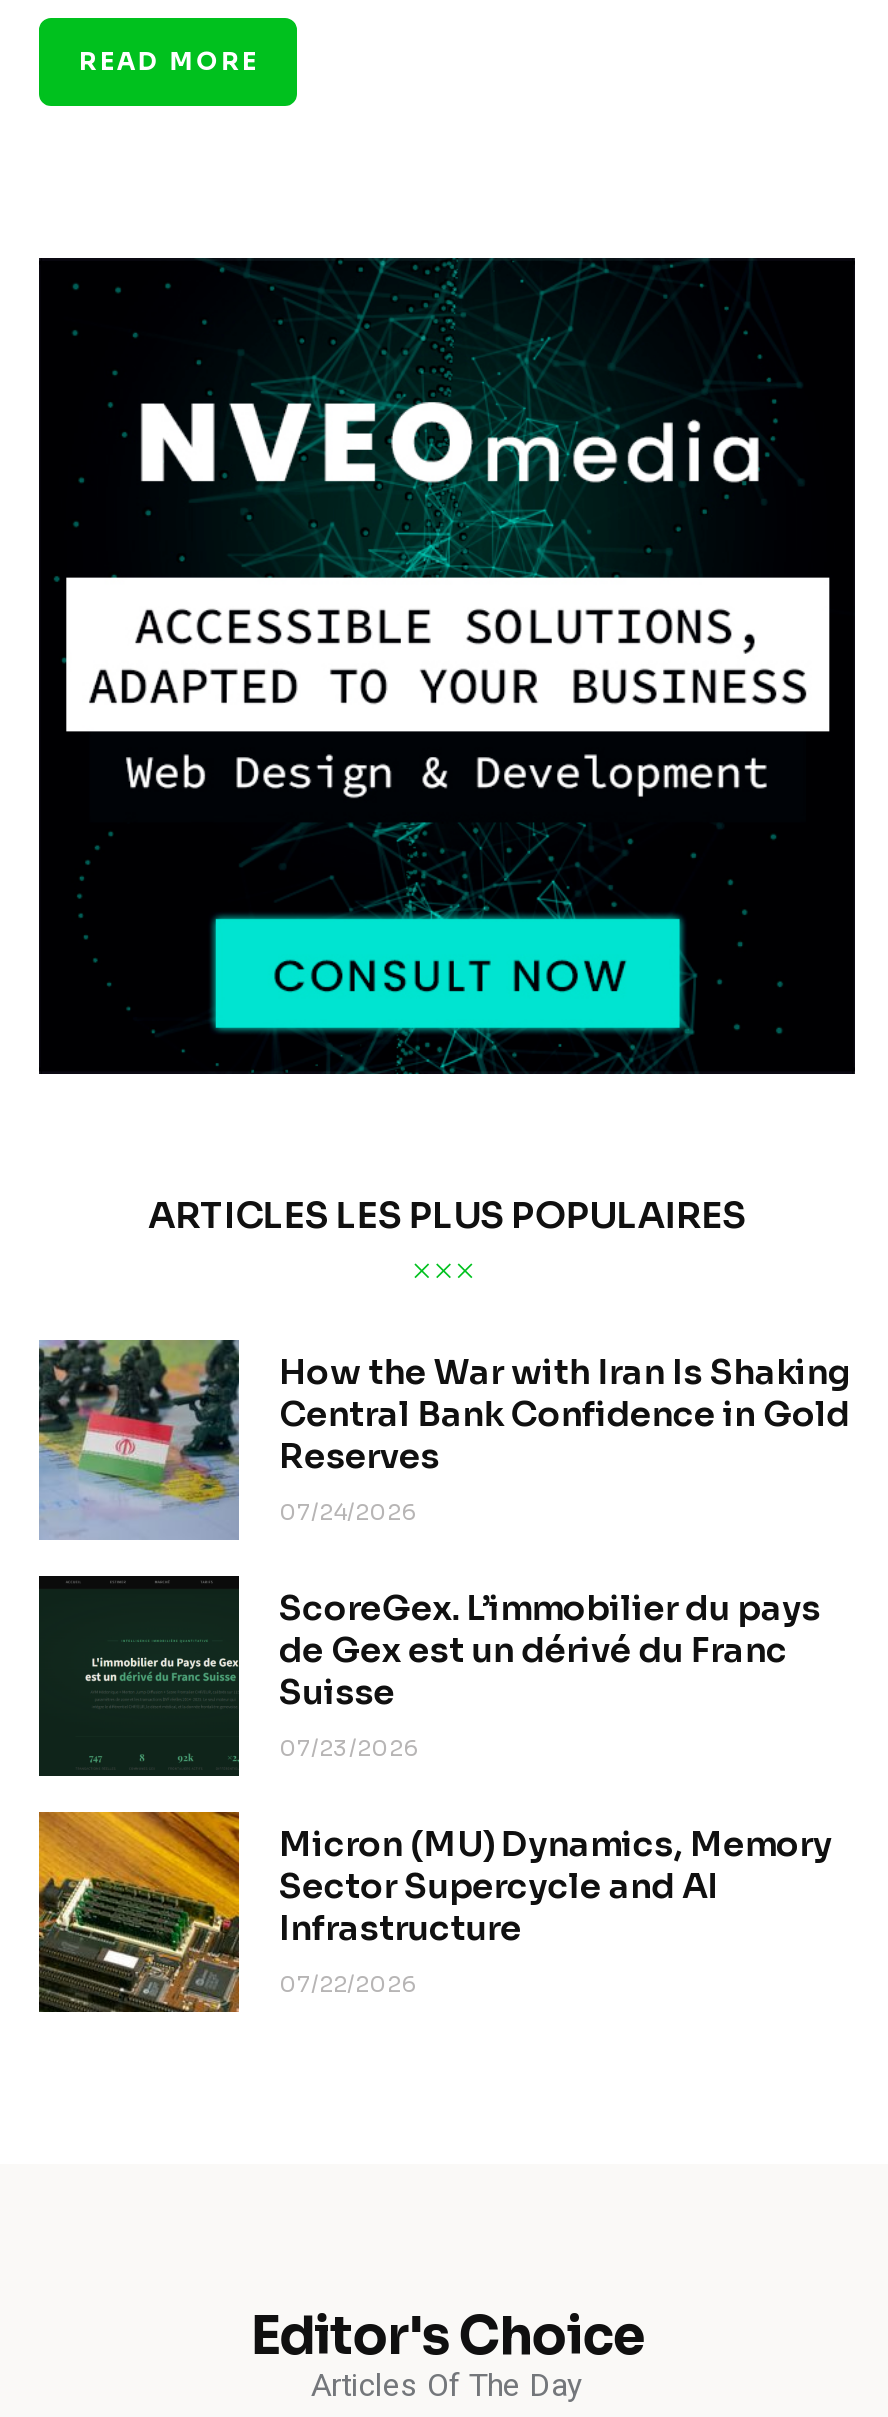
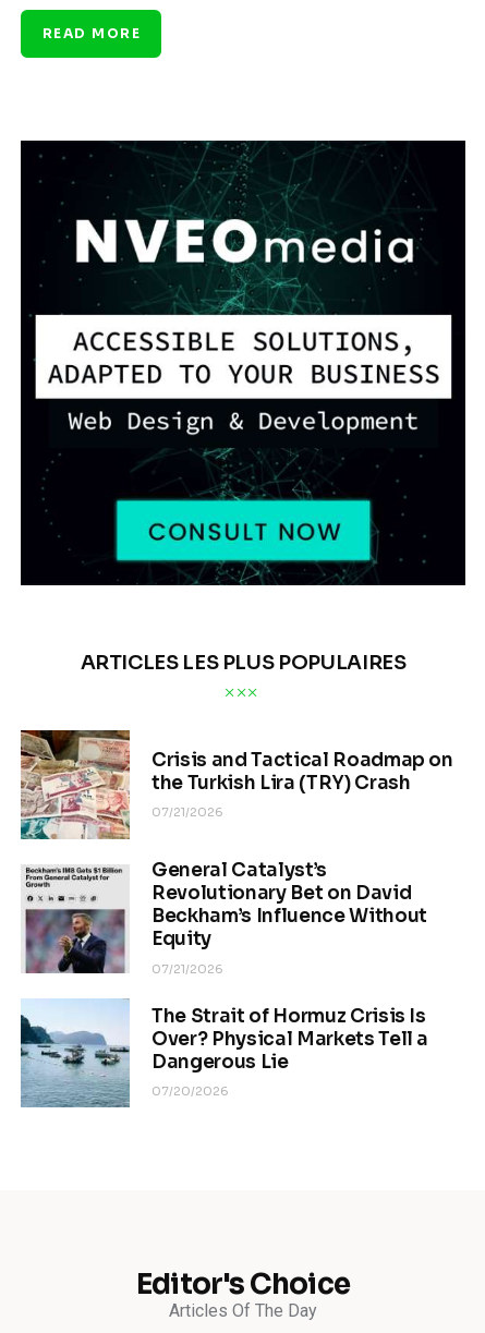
[37,1338,851,1540] [image] | How the War with Iran Is Shaking | Central Bank Confidence in Gold | Reserves -> [20,729,453,840] [image] | Crisis and Tactical Roadmap on | the Turkish Lira (TRY) Crash
[279,1497,417,1525] 07/24/2026 -> [151,805,223,820] 07/21/2026
[37,1574,821,1778] [image] | ScoreGex. L’immobilier du pays | de Gex est un dérivé du Franc | Suisse -> [21,859,427,974] [image] | General Catalyst’s | Revolutionary Bet on David | Beckham’s Influence Without | Equity
[279,1733,419,1761] 07/23/2026 -> [151,961,223,977] 07/21/2026
[37,1808,832,2014] [image] | Micron (MU) Dynamics, Memory | Sector Supercycle and AI | Infrastructure -> [20,997,428,1107] [image] | The Strait of Hormuz Crisis Is | Over? Physical Markets Tell a | Dangerous Lie
[279,1969,417,1997] 07/22/2026 -> [151,1084,229,1099] 07/20/2026

